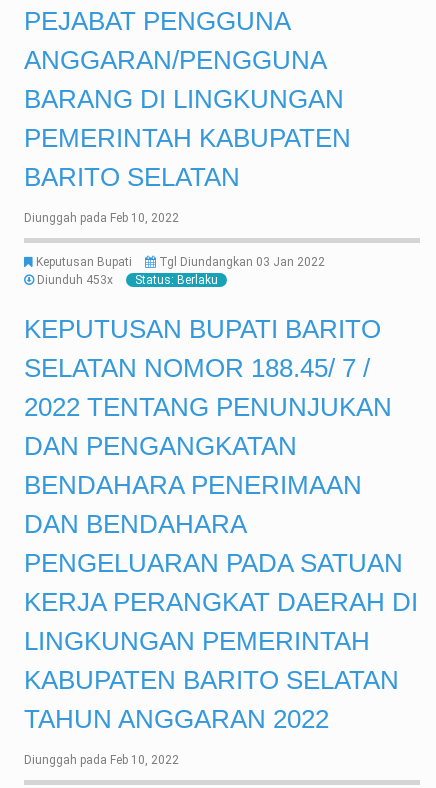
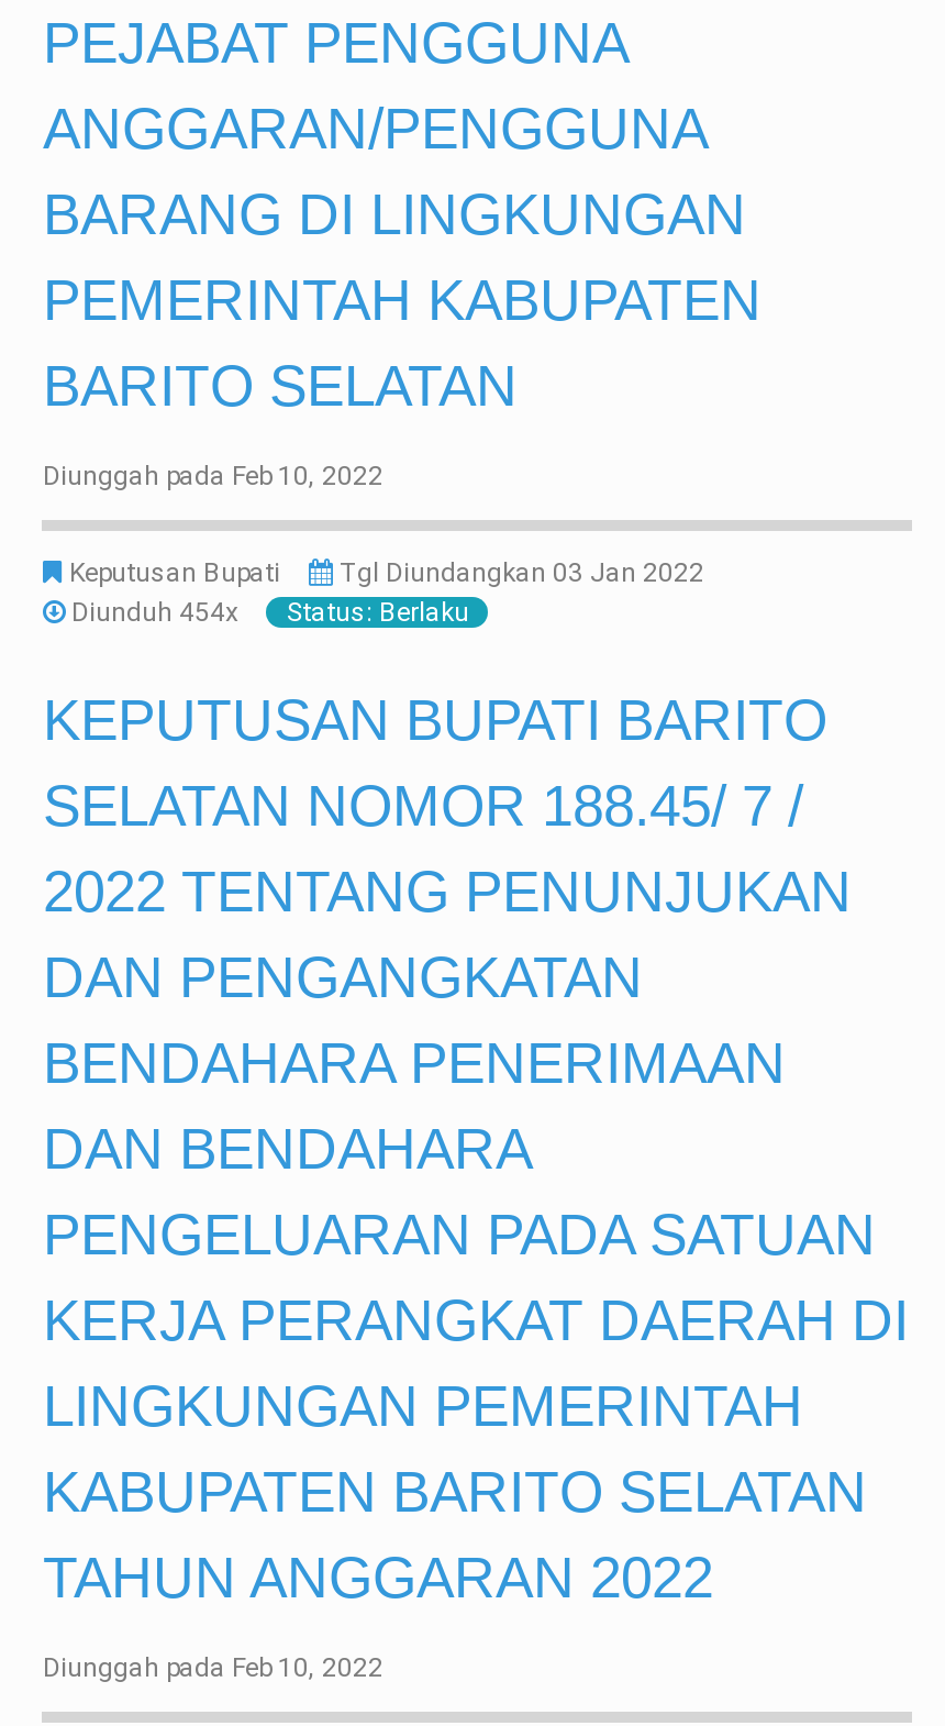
[37,273,218,287] Diunduh 453x Status: Berlaku -> [71,597,469,628] Diunduh 454x Status: Berlaku

